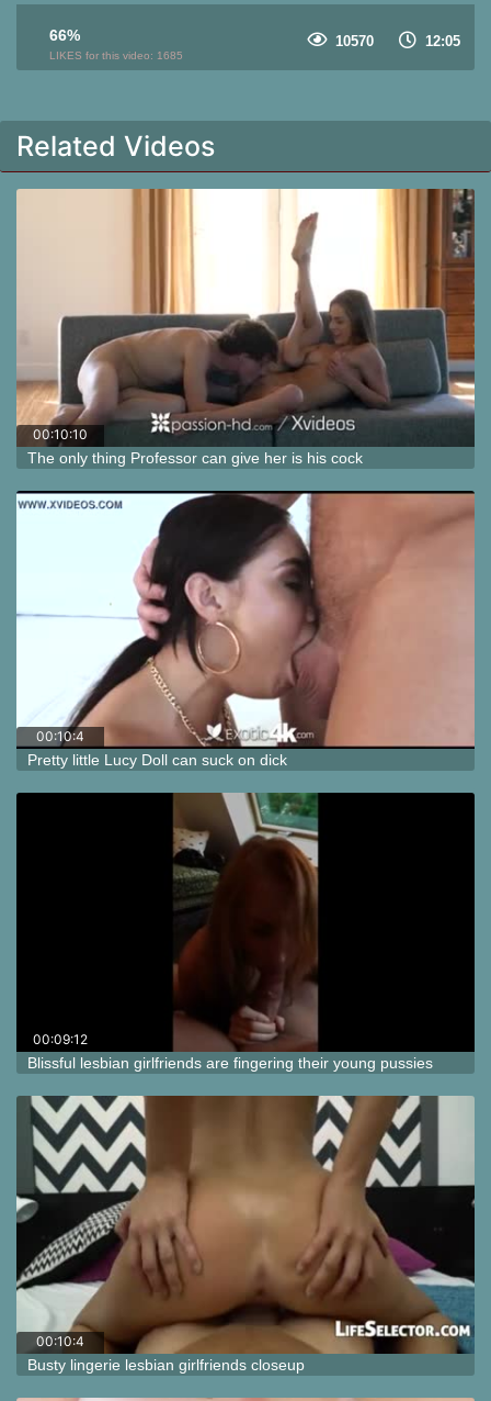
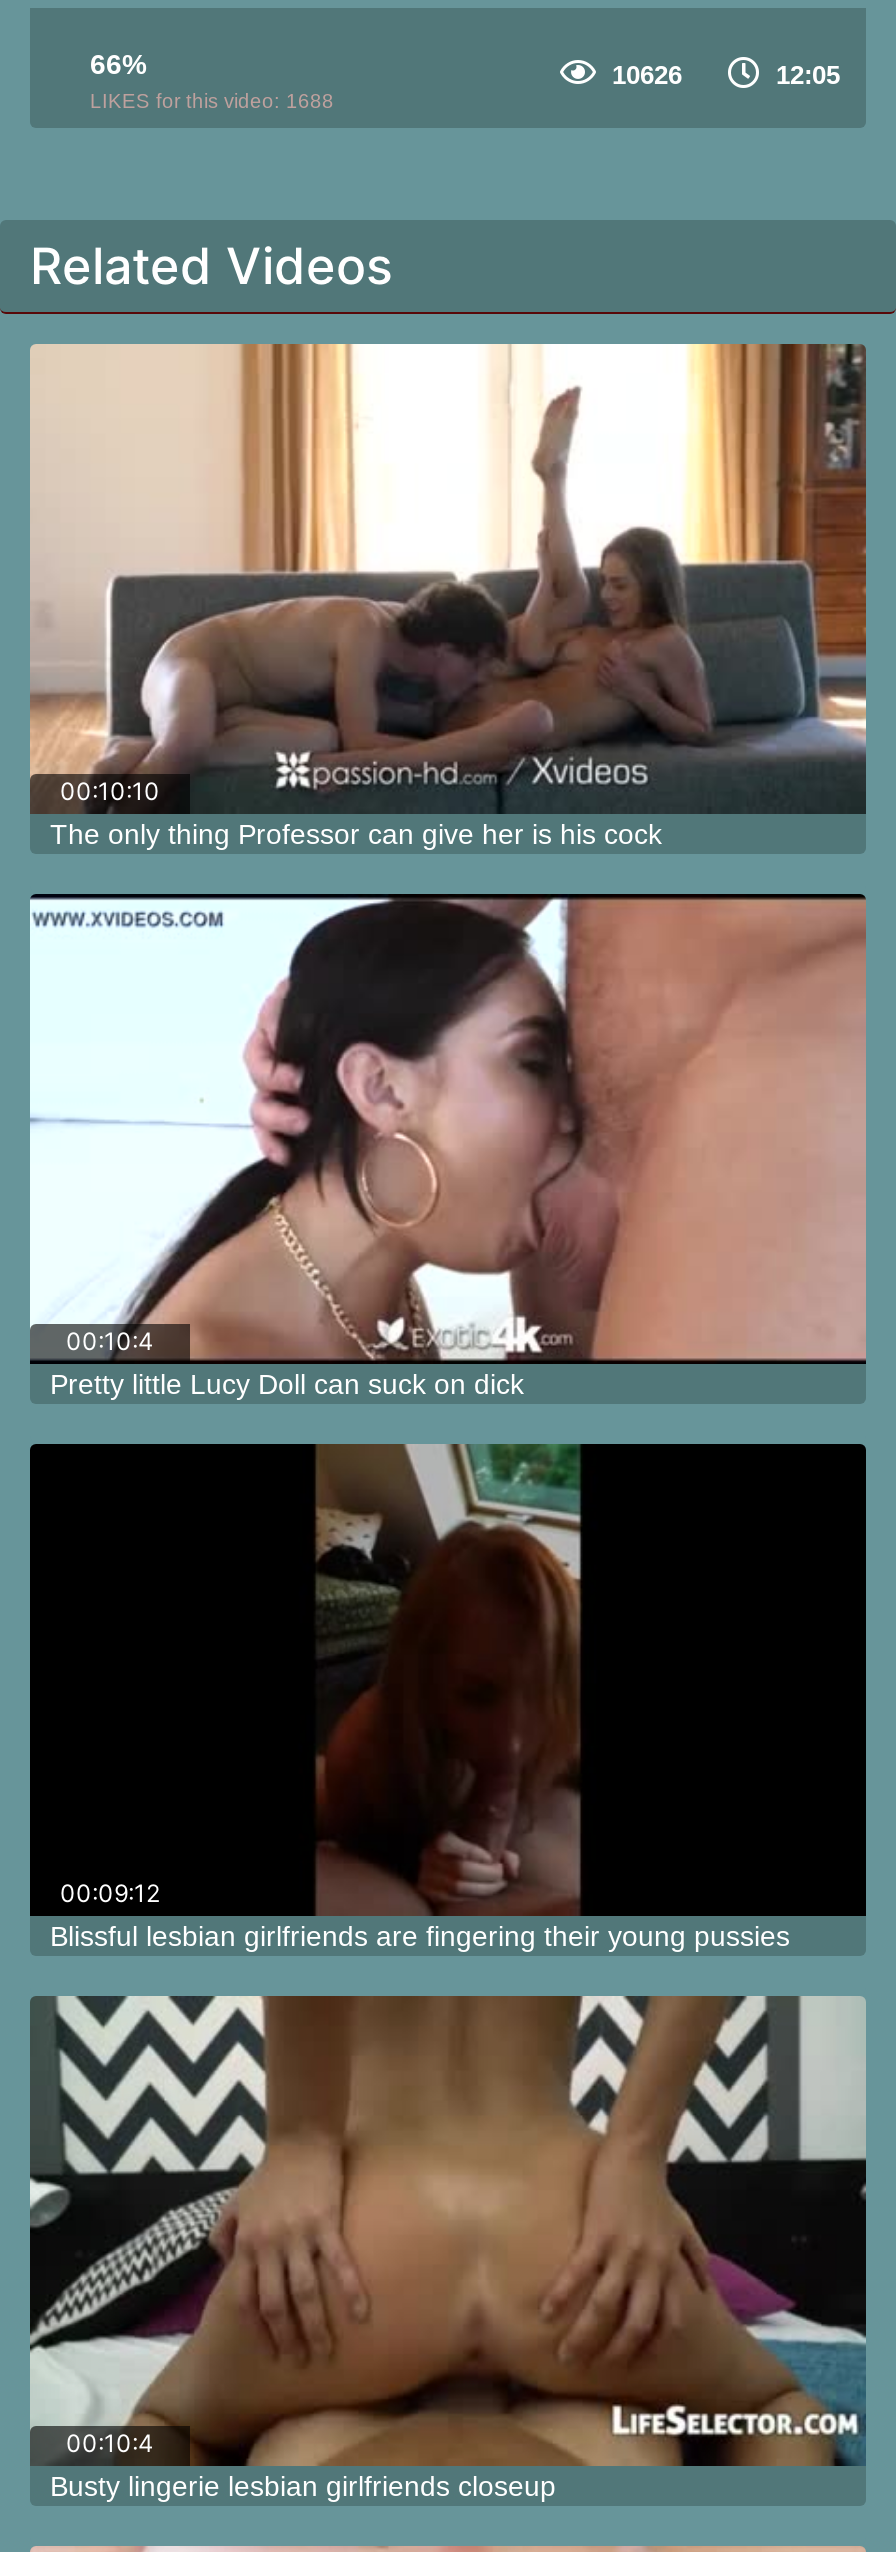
[335,33,374,50] 10570 -> [612,60,682,90] 10626
[49,50,183,62] LIKES for this video: 1685 -> [90,90,334,112] LIKES for this video: 1688

